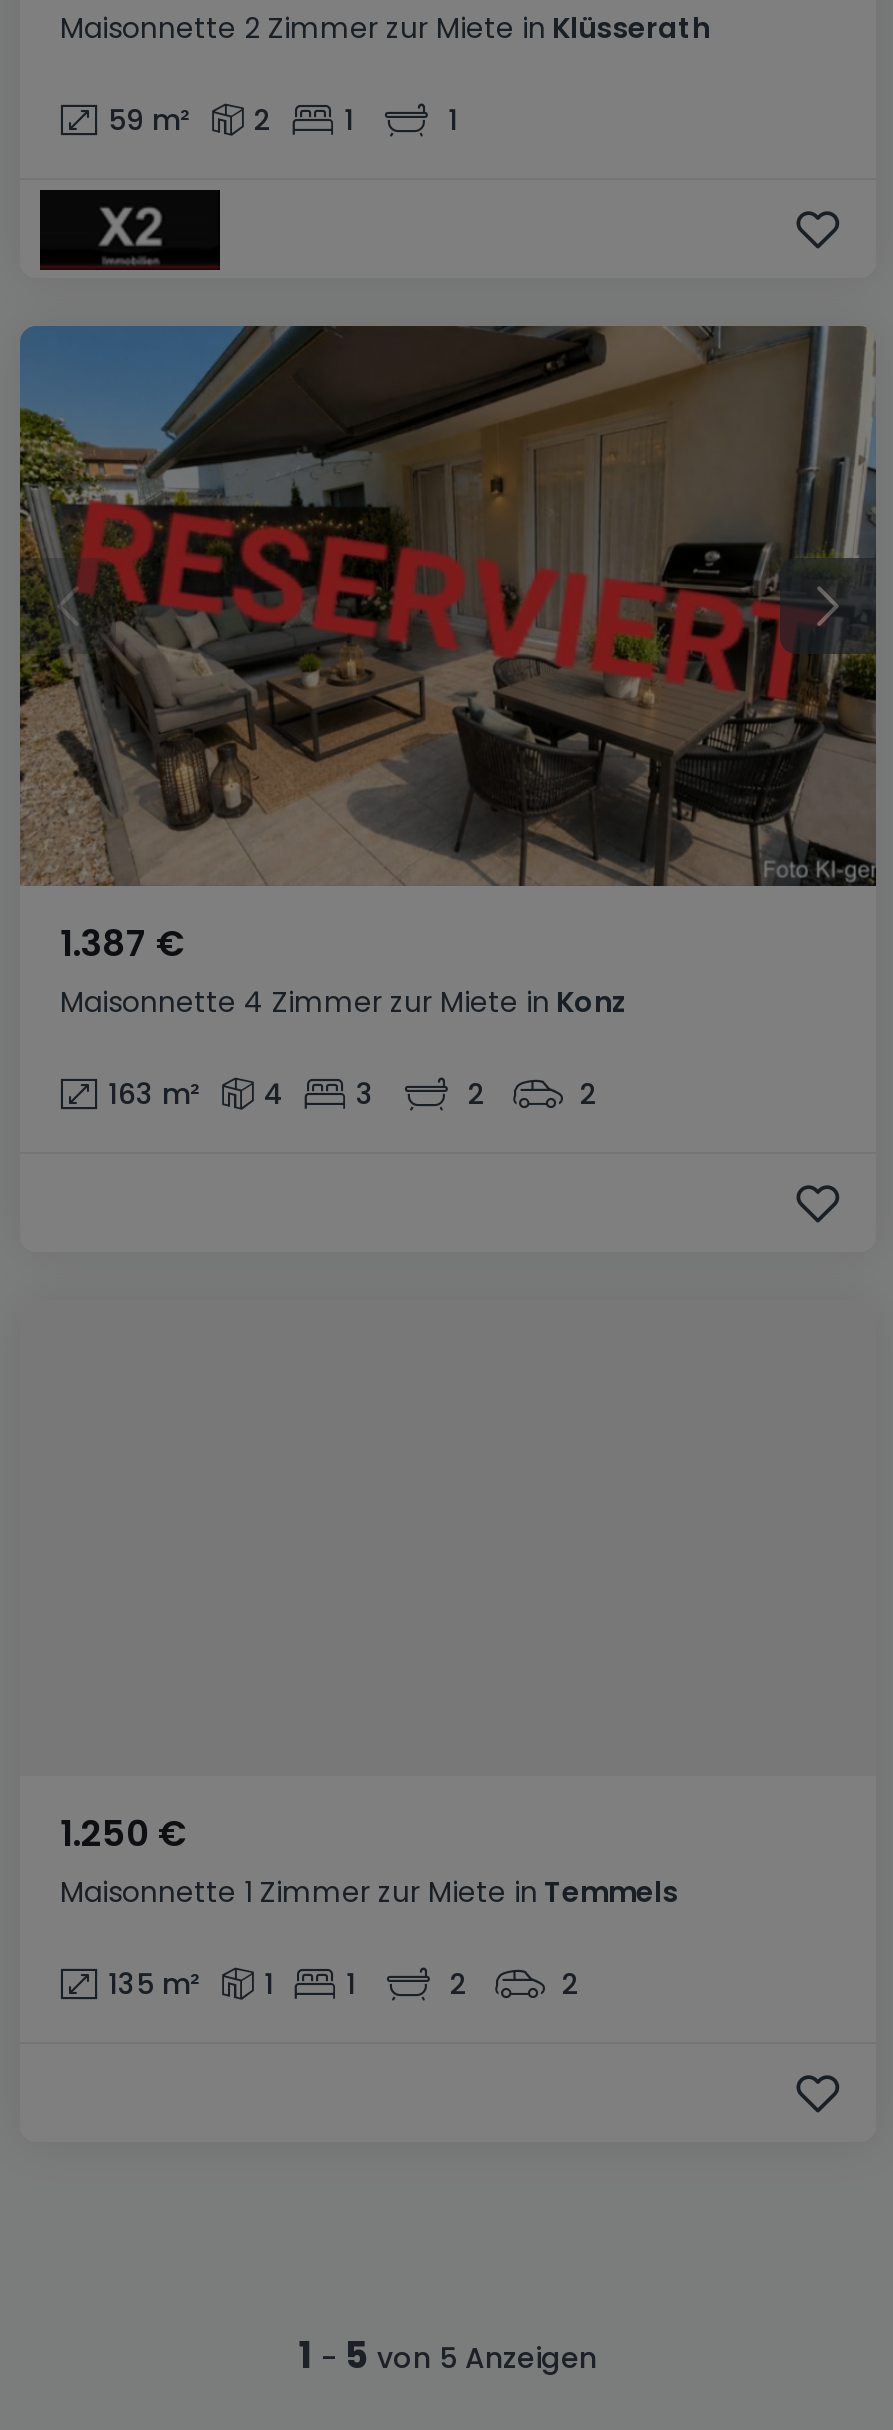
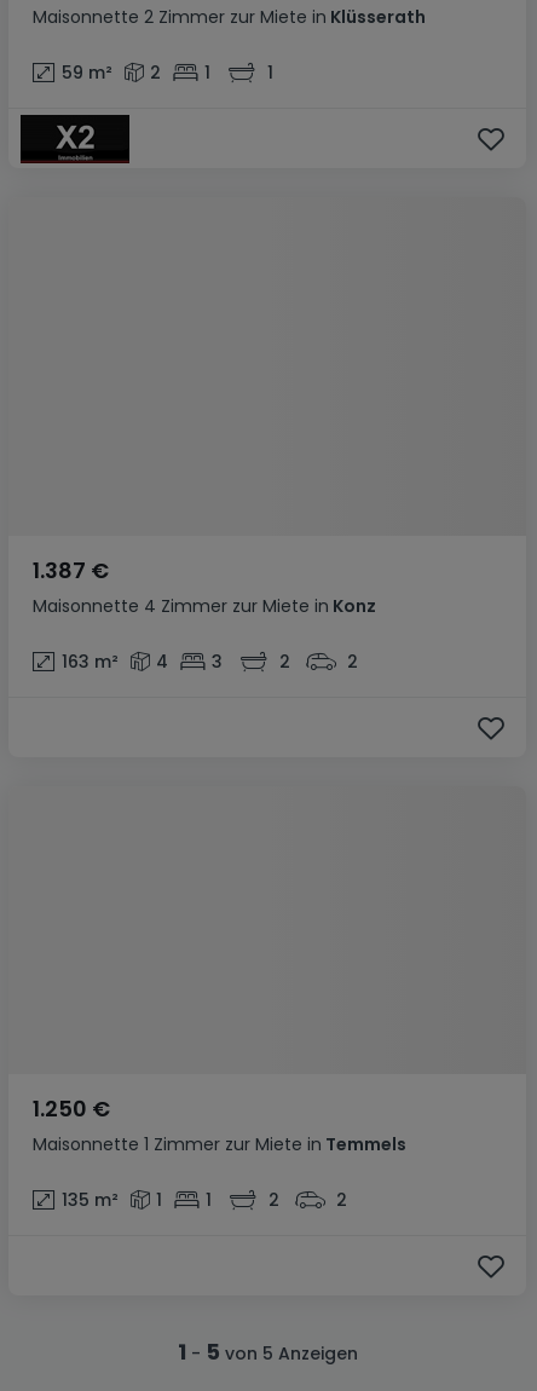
[18,324,878,888] [image] -> none

